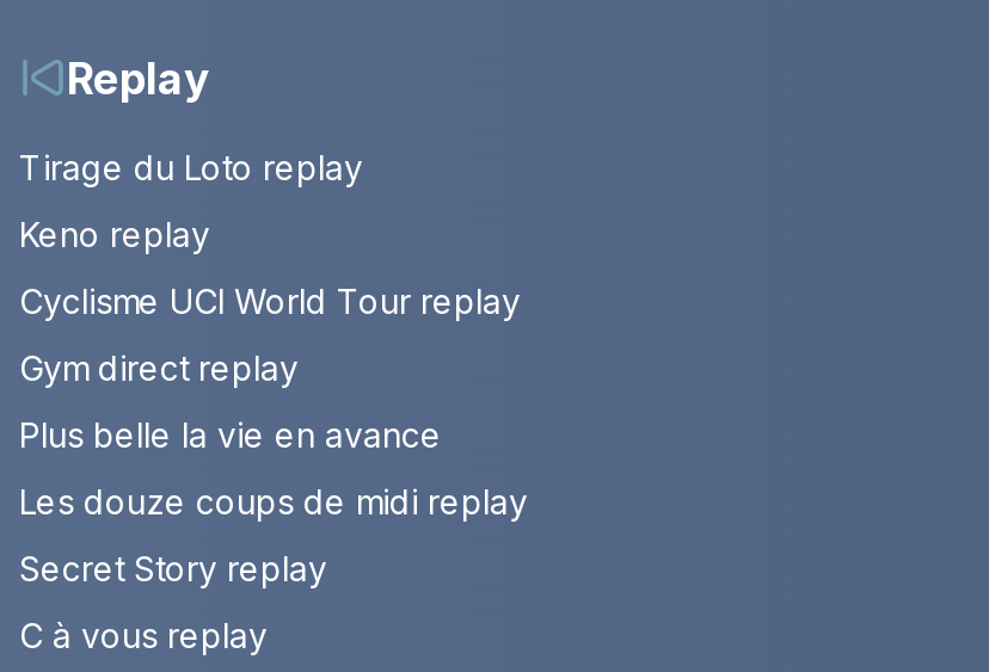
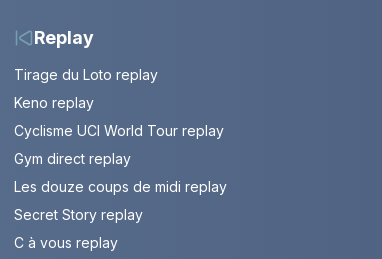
[19,413,442,454] Plus belle la vie en avance -> none

